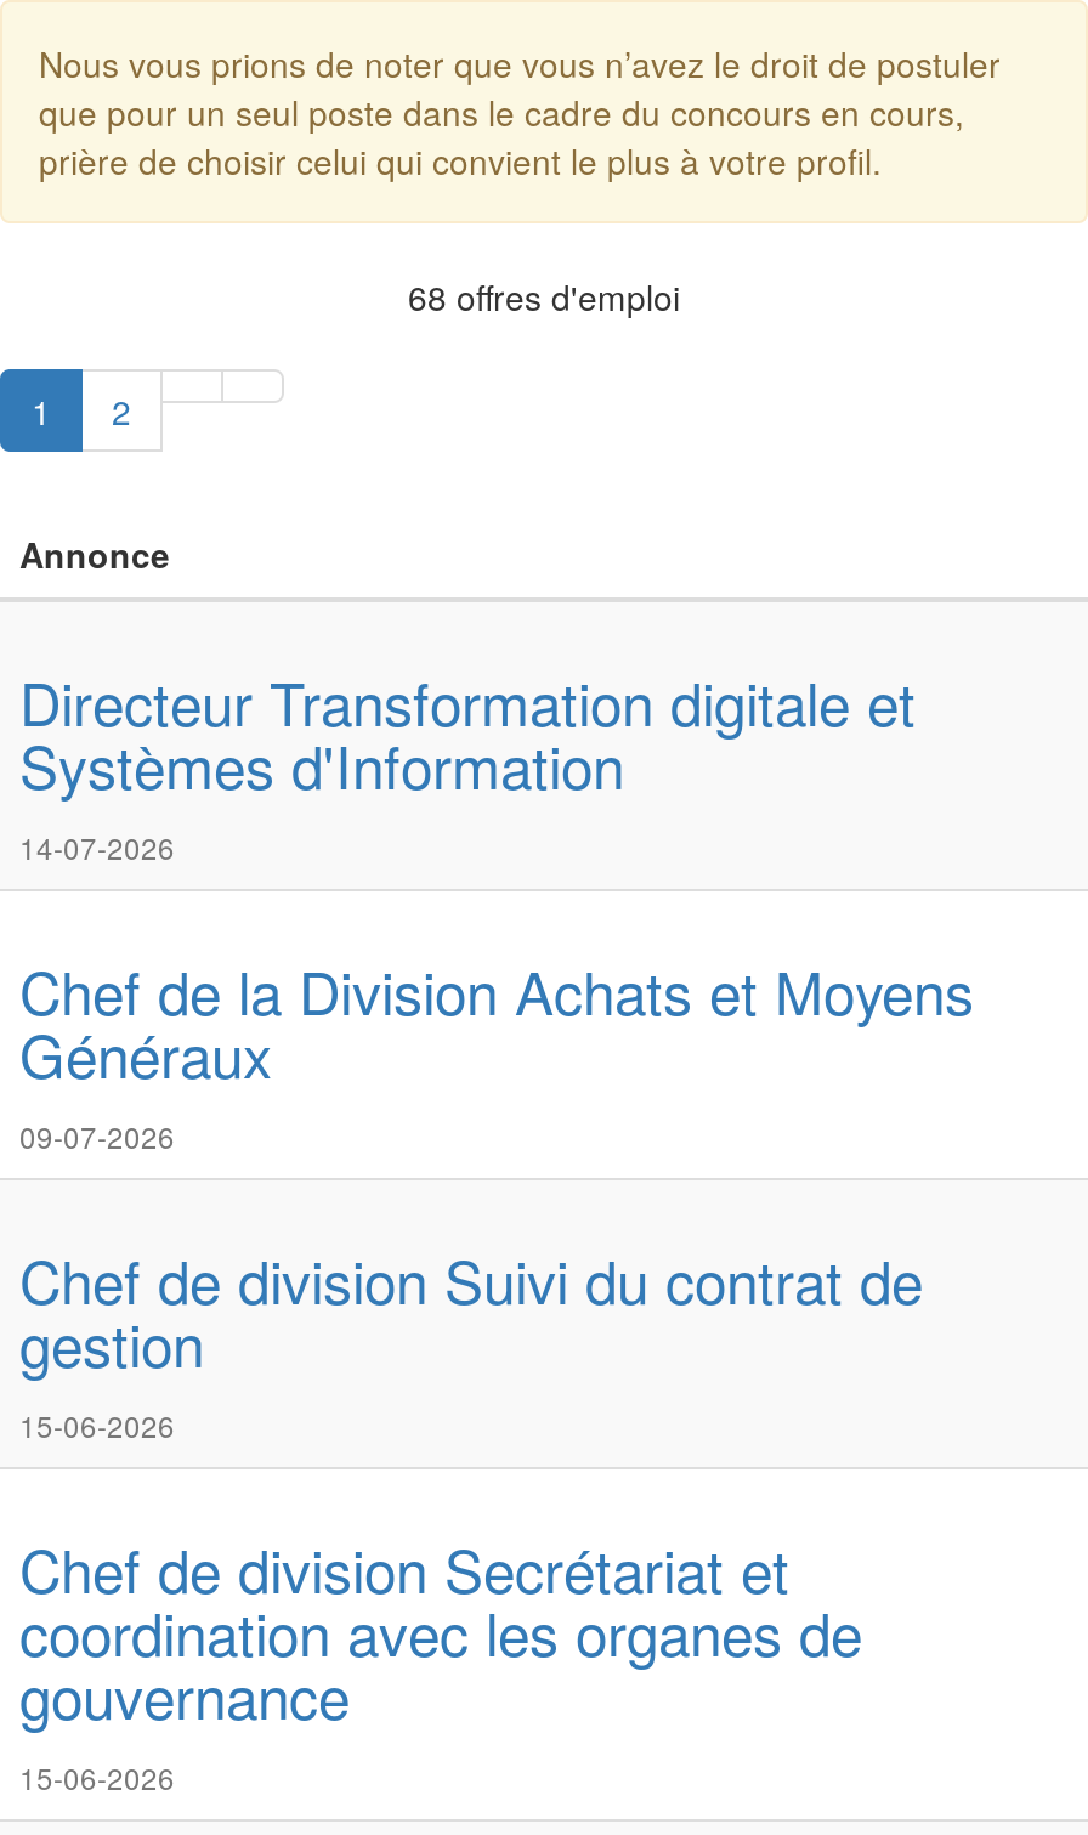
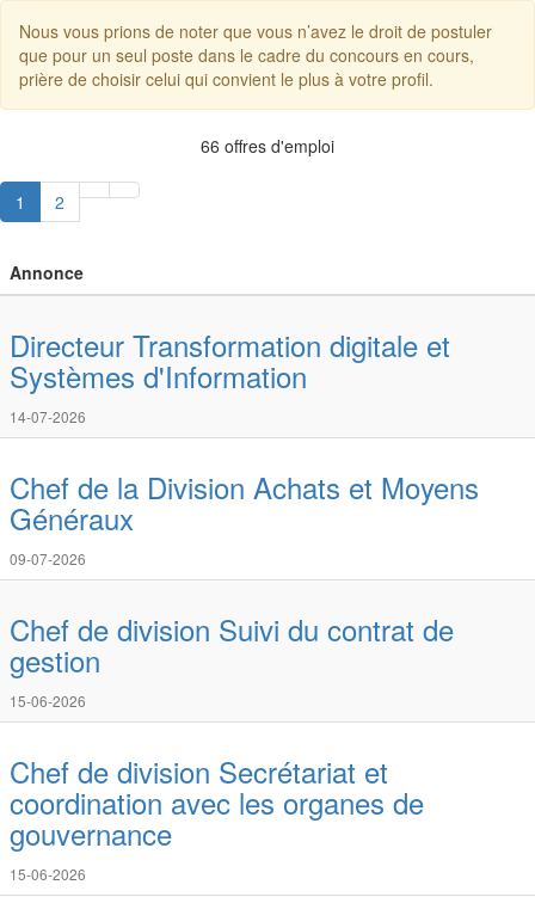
[408,272,680,321] 68 offres d'emploi -> [201,134,334,158] 66 offres d'emploi

